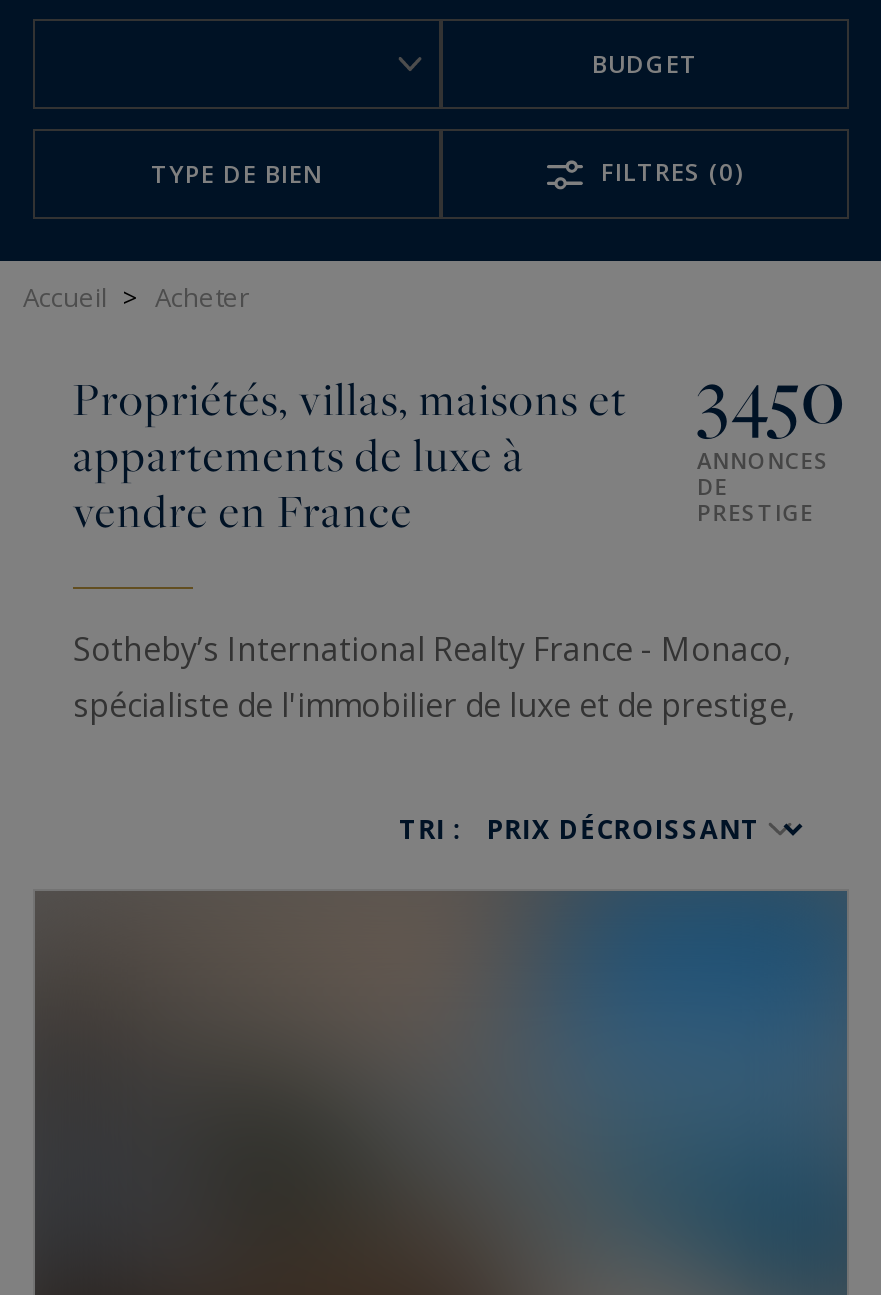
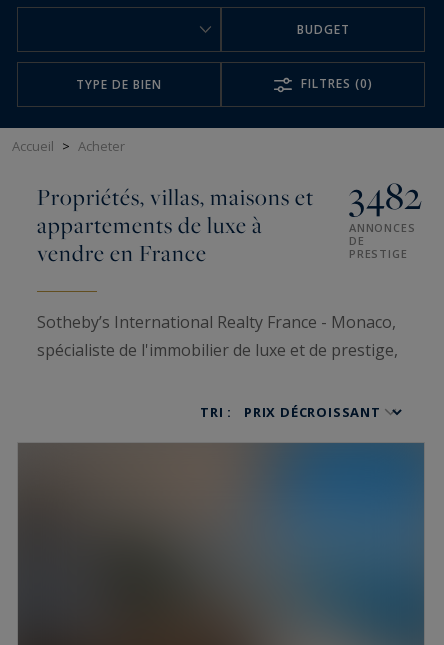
[73,345,845,445] Propriétés, villas, maisons et 3450 -> [37,170,422,220] Propriétés, villas, maisons et 3482

